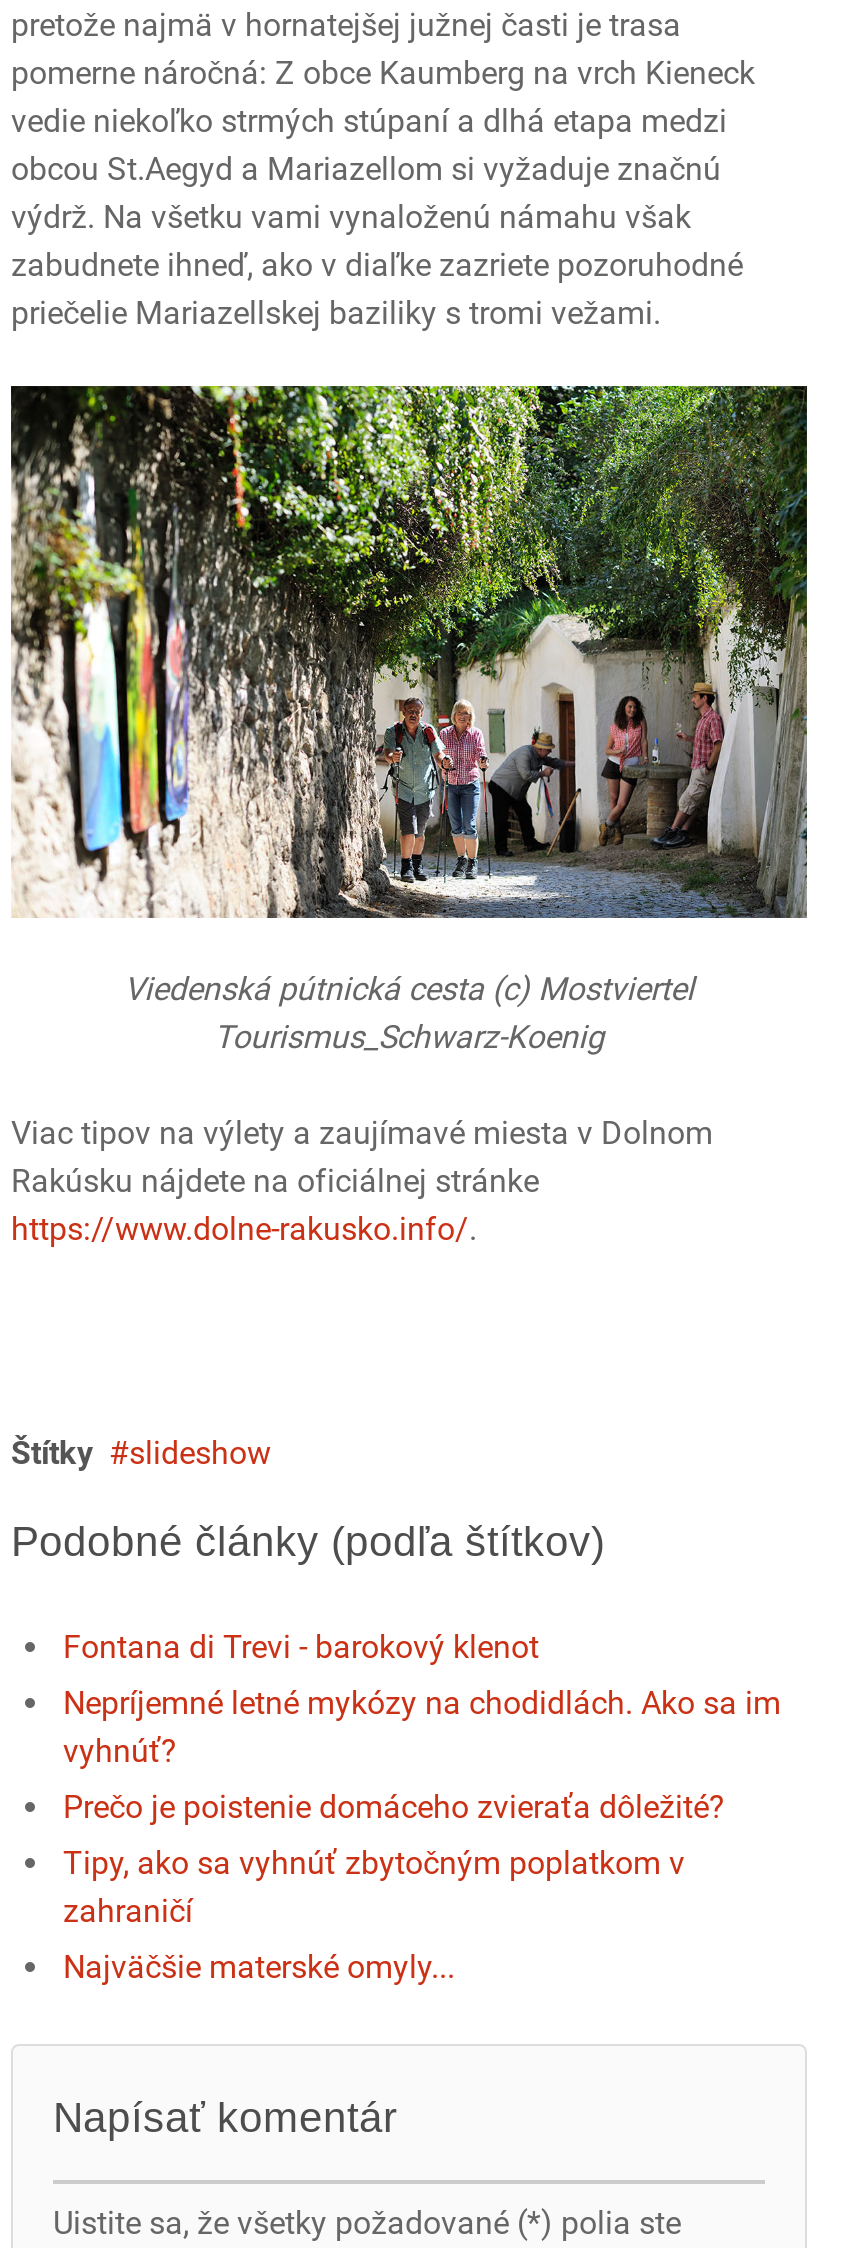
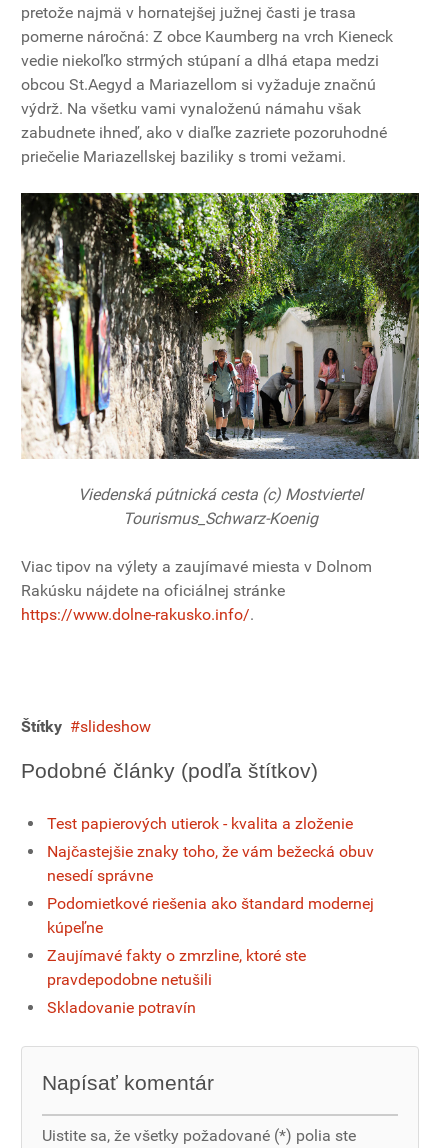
[63,1627,539,1665] Fontana di Trevi - barokový klenot -> [47,814,353,833] Test papierových utierok - kvalita a zloženie
[63,1683,781,1769] Nepríjemné letné mykózy na chodidlách. Ako sa im | vyhnúť? -> [47,842,374,885] Najčastejšie znaky toho, že vám bežecká obuv | nesedí správne
[63,1787,725,1825] Prečo je poistenie domáceho zvieraťa dôležité? -> [47,894,374,937] Podomietkové riešenia ako štandard modernej | kúpeľne
[63,1843,685,1929] Tipy, ako sa vyhnúť zbytočným poplatkom v | zahraničí -> [47,946,306,989] Zaujímavé fakty o zmrzline, ktoré ste | pravdepodobne netušili
[63,1947,455,1985] Najväčšie materské omyly... -> [47,998,196,1017] Skladovanie potravín

